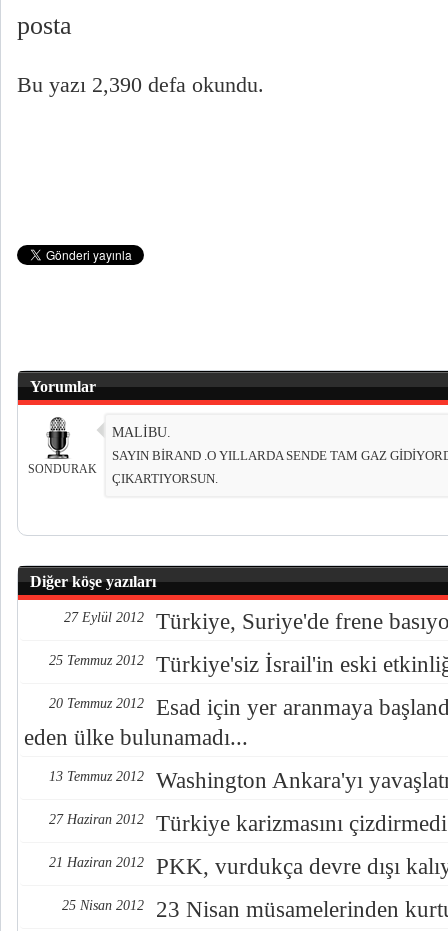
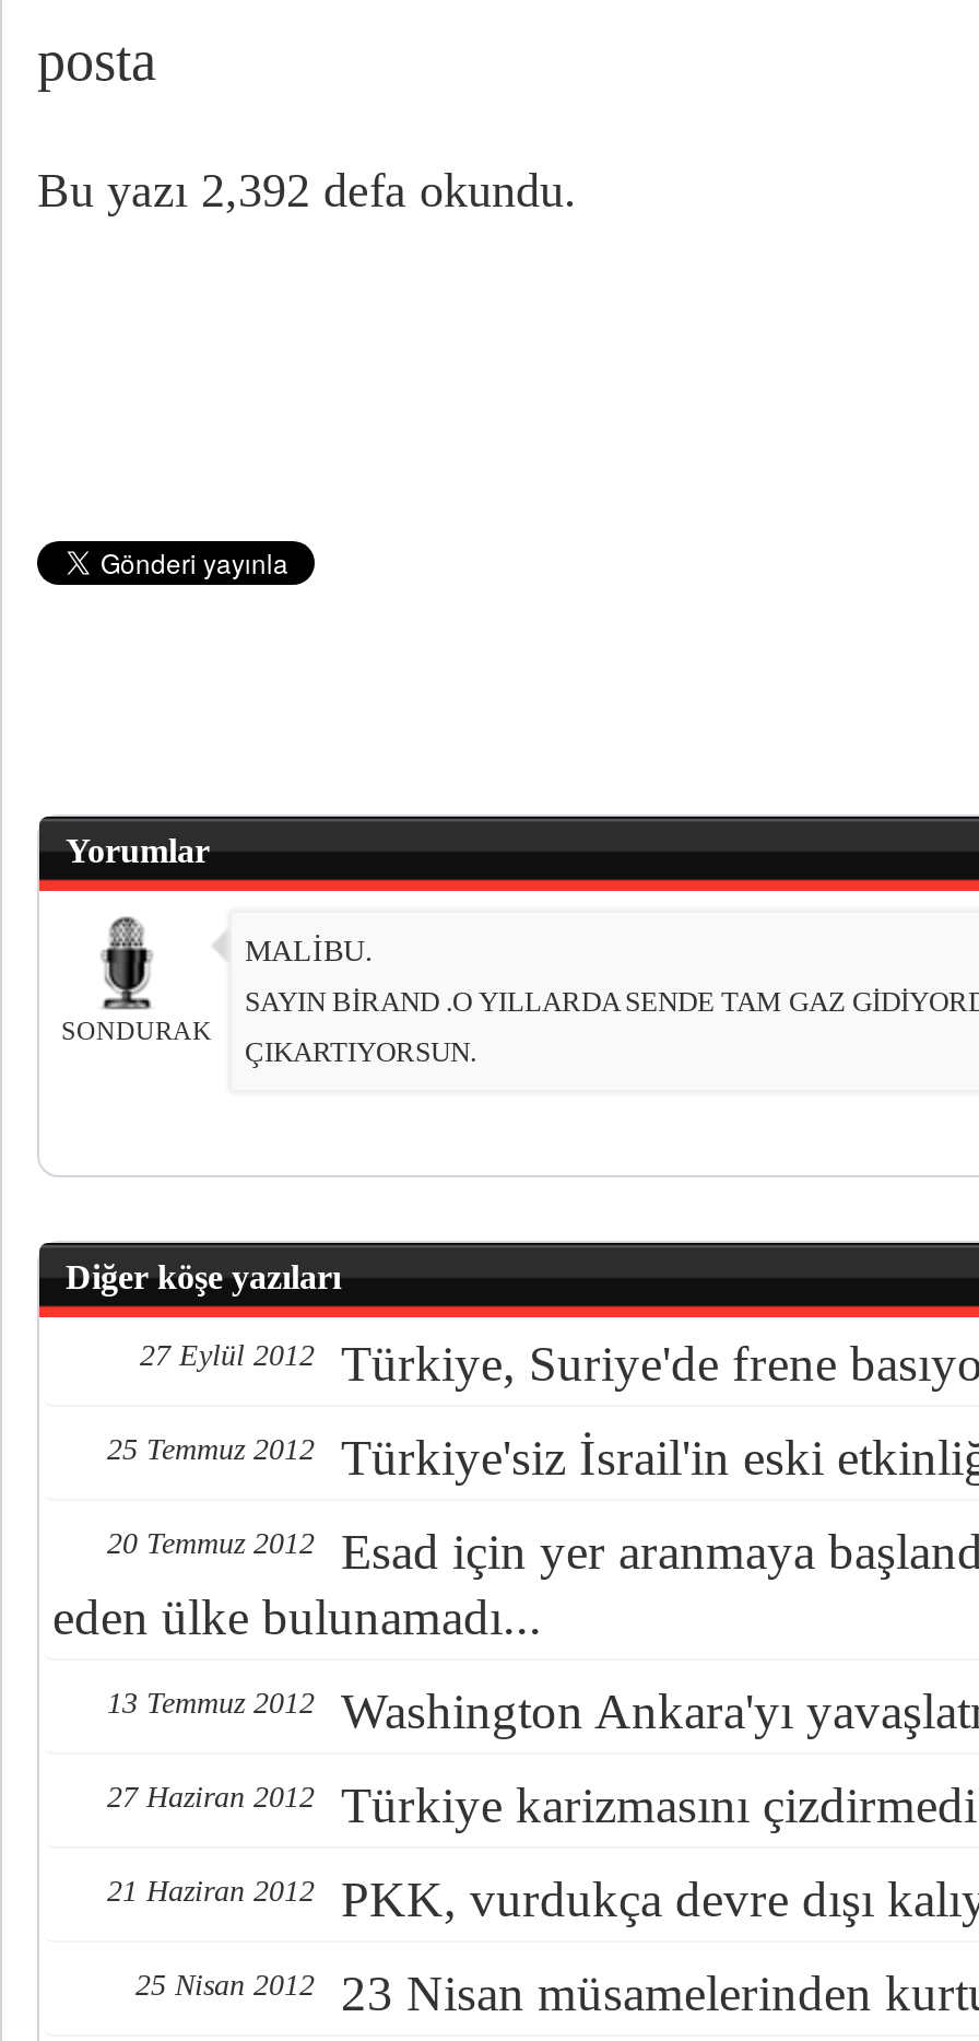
[17,73,264,97] Bu yazı 2,390 defa okundu. -> [37,165,577,218] Bu yazı 2,392 defa okundu.

